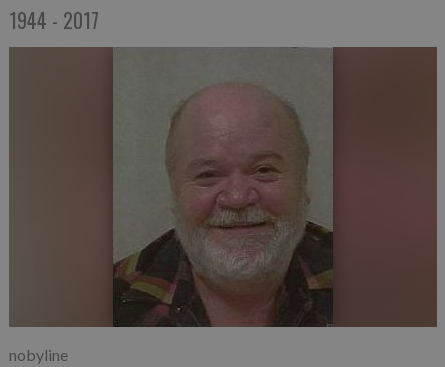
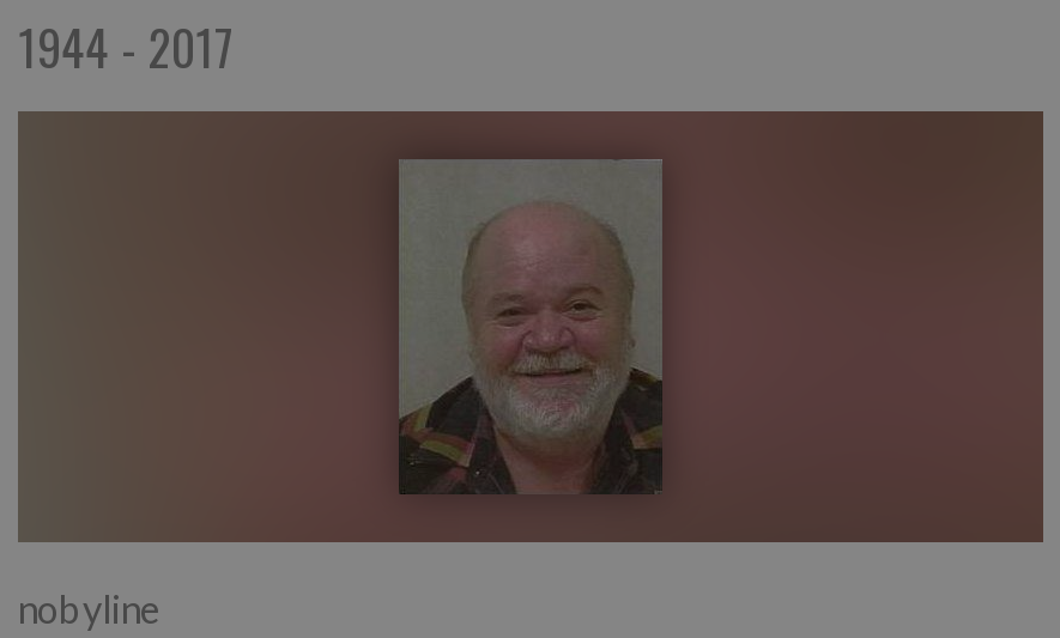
[105,47,342,328] [image] -> [255,111,806,545] [image]

